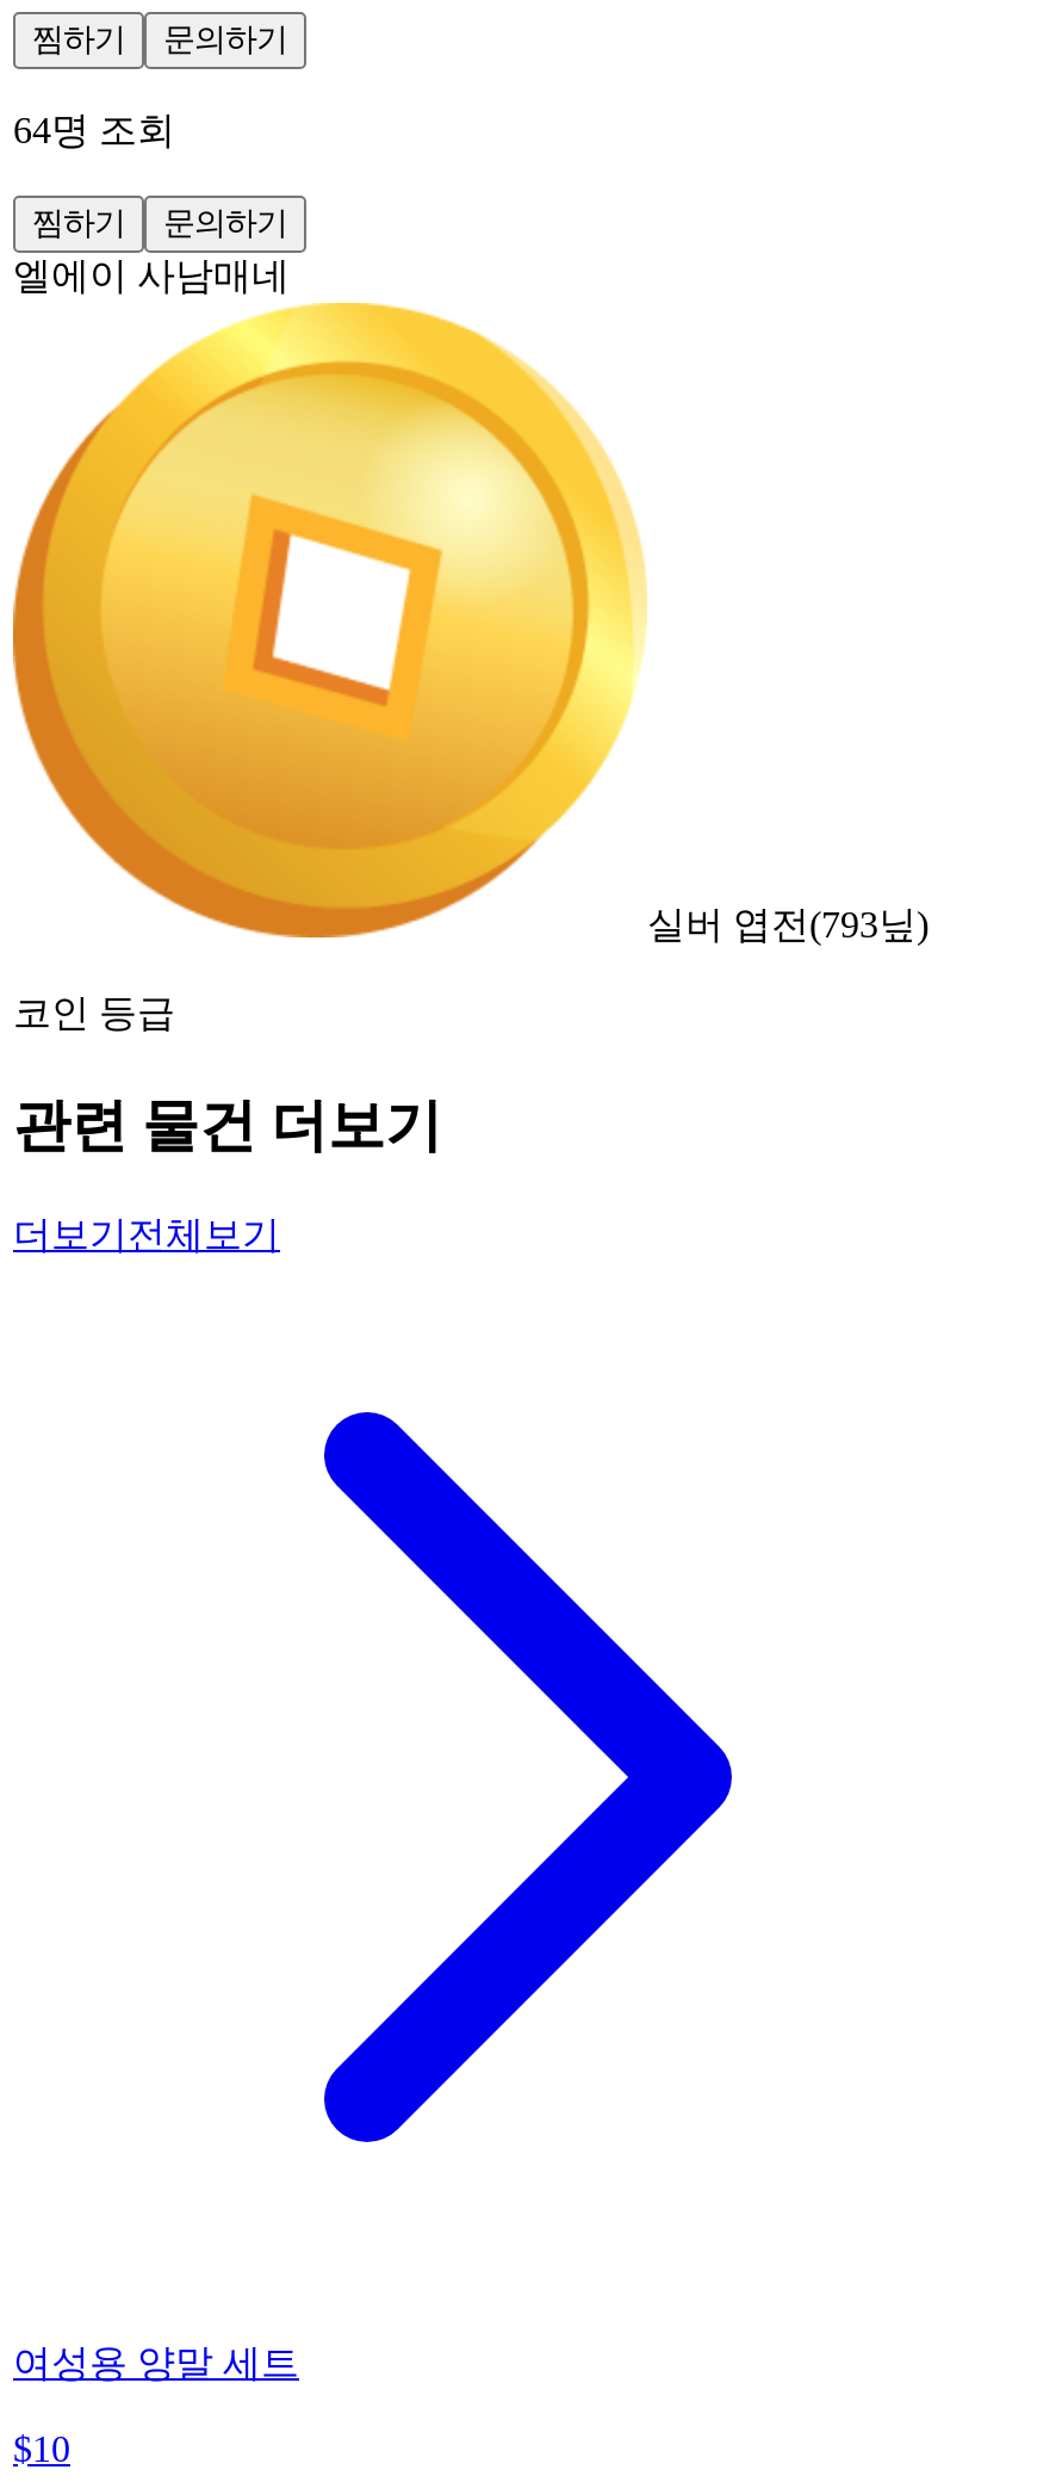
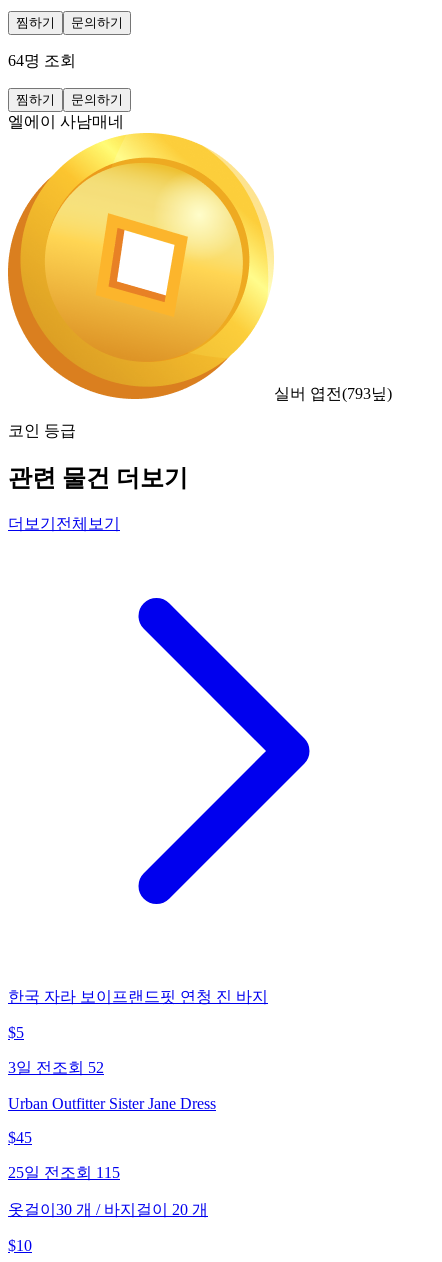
[13,2342,299,2382] 여성용 양말 세트 -> [8,988,268,1218] 한국 자라 보이프랜드핏 연청 진 바지 | $5 | 3일 전 조회 52 | Urban Outfitter Sister Jane Dress | $45 | 25일 전 조회 115 | 옷걸이30 개 / 바지걸이 20 개

